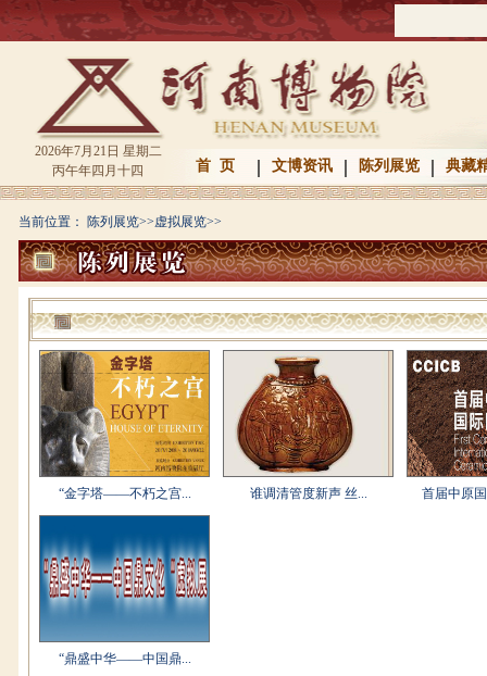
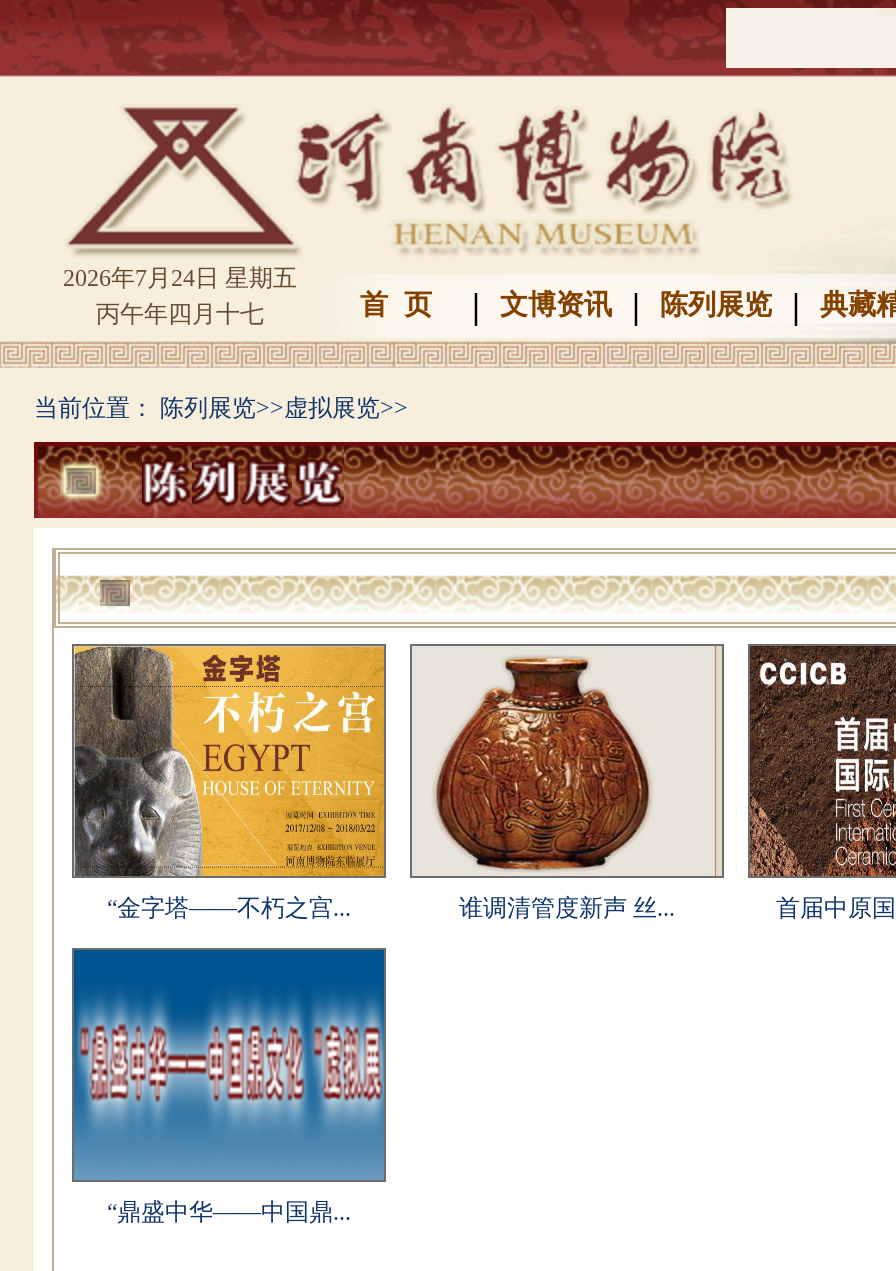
[34,143,161,159] 2026年7月21日 星期二 -> [63,264,297,292] 2026年7月24日 星期五
[52,163,143,178] 丙午年四月十四 -> [96,300,264,328] 丙午年四月十七

